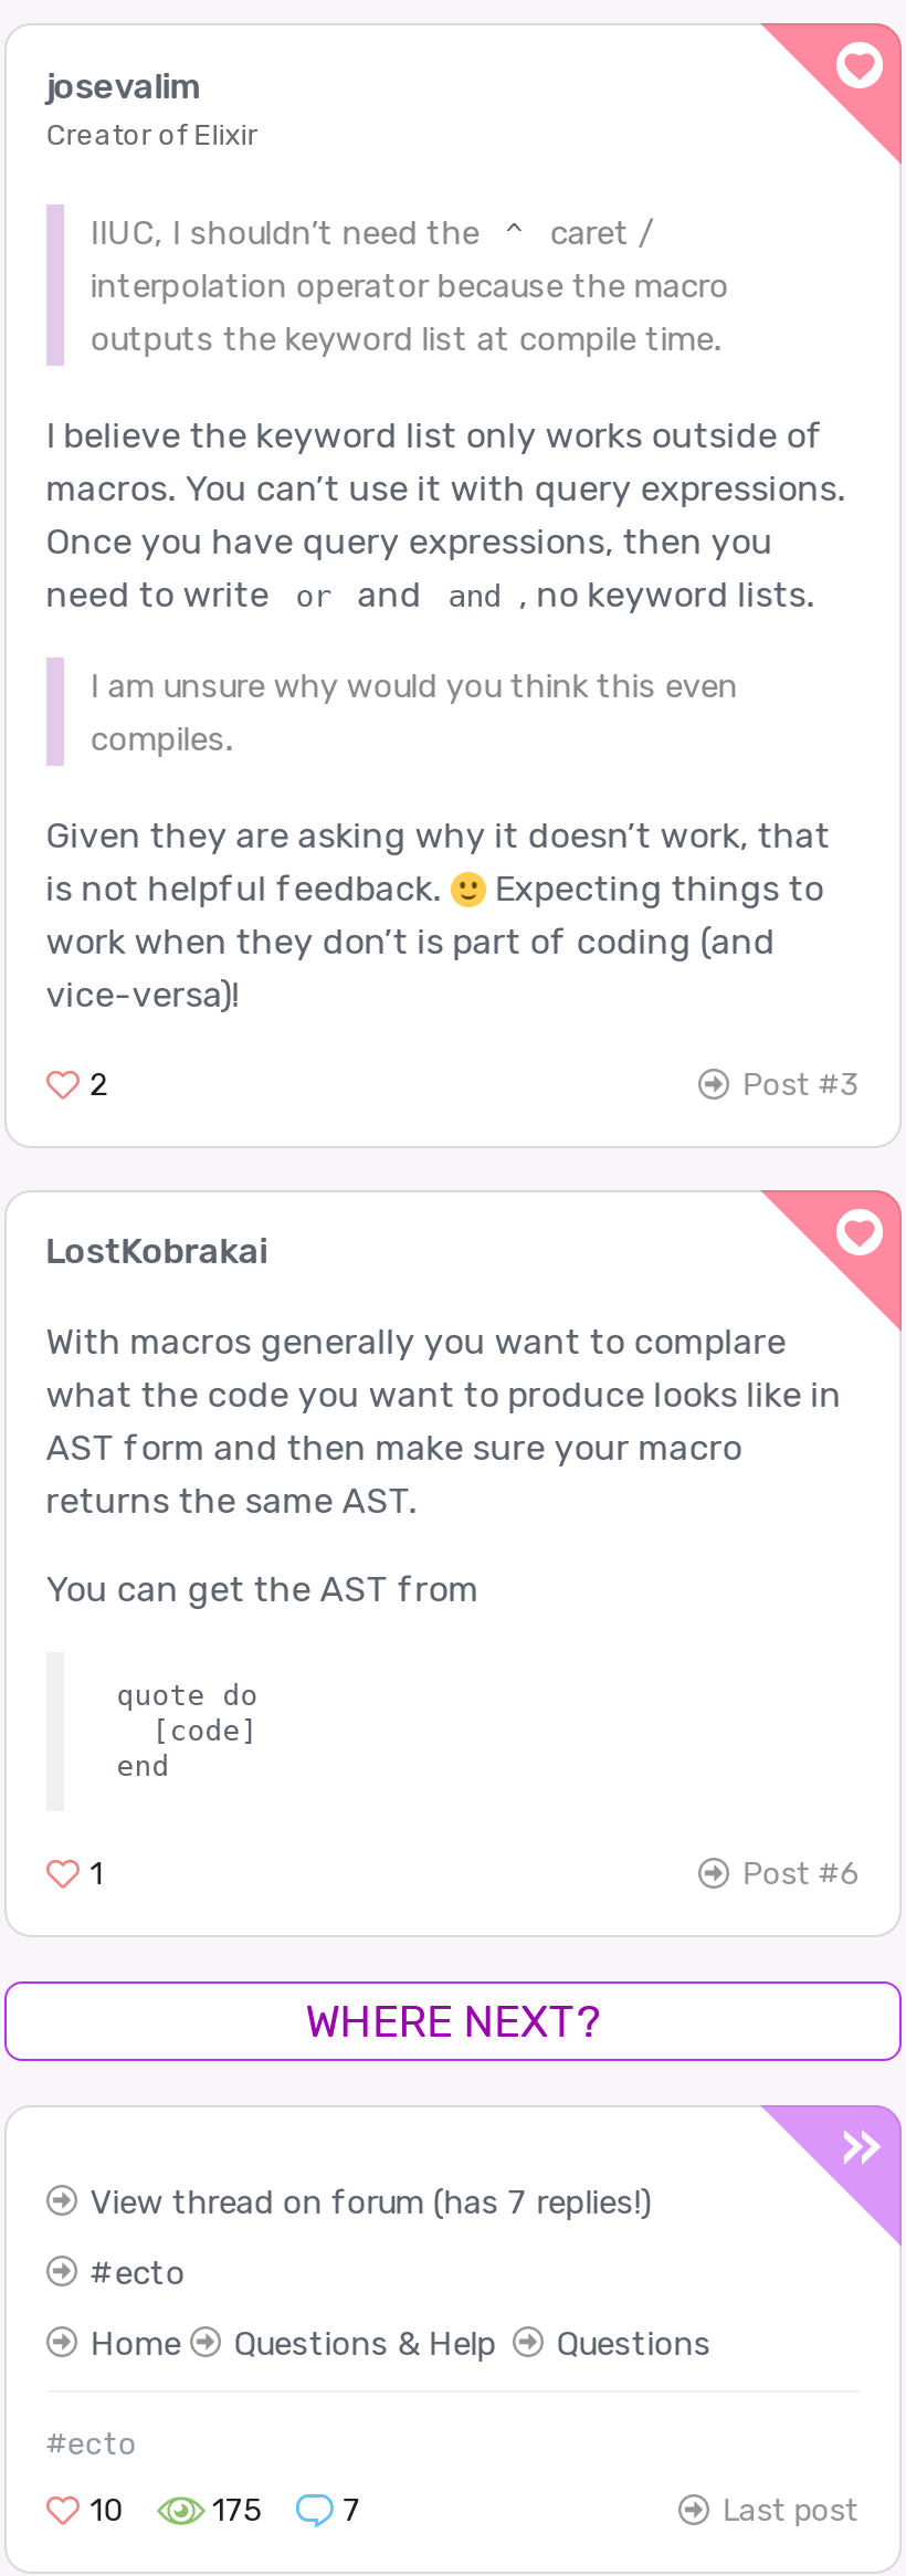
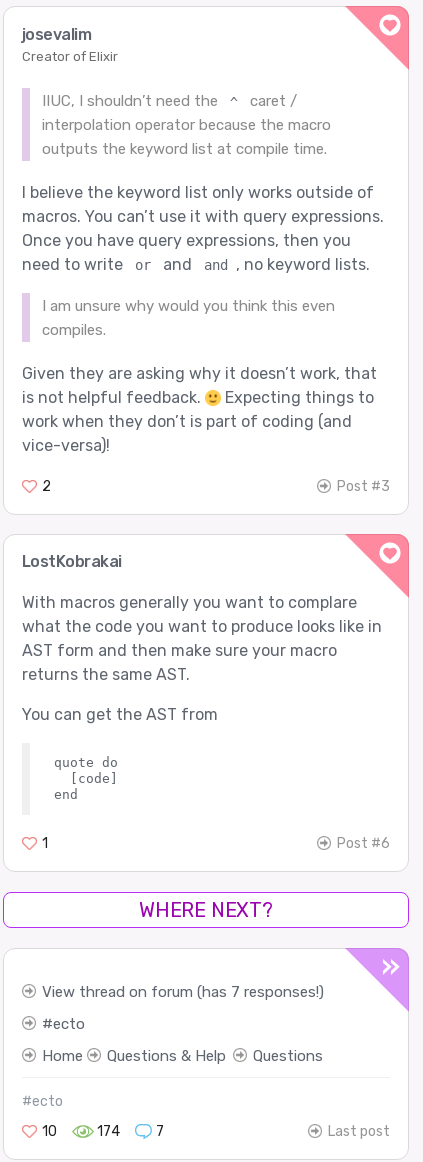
[90,2182,651,2221] View thread on forum (has 7 replies!) -> [42,983,324,1001] View thread on forum (has 7 responses!)
[212,2491,263,2529] 175 -> [97,1123,120,1140] 174

